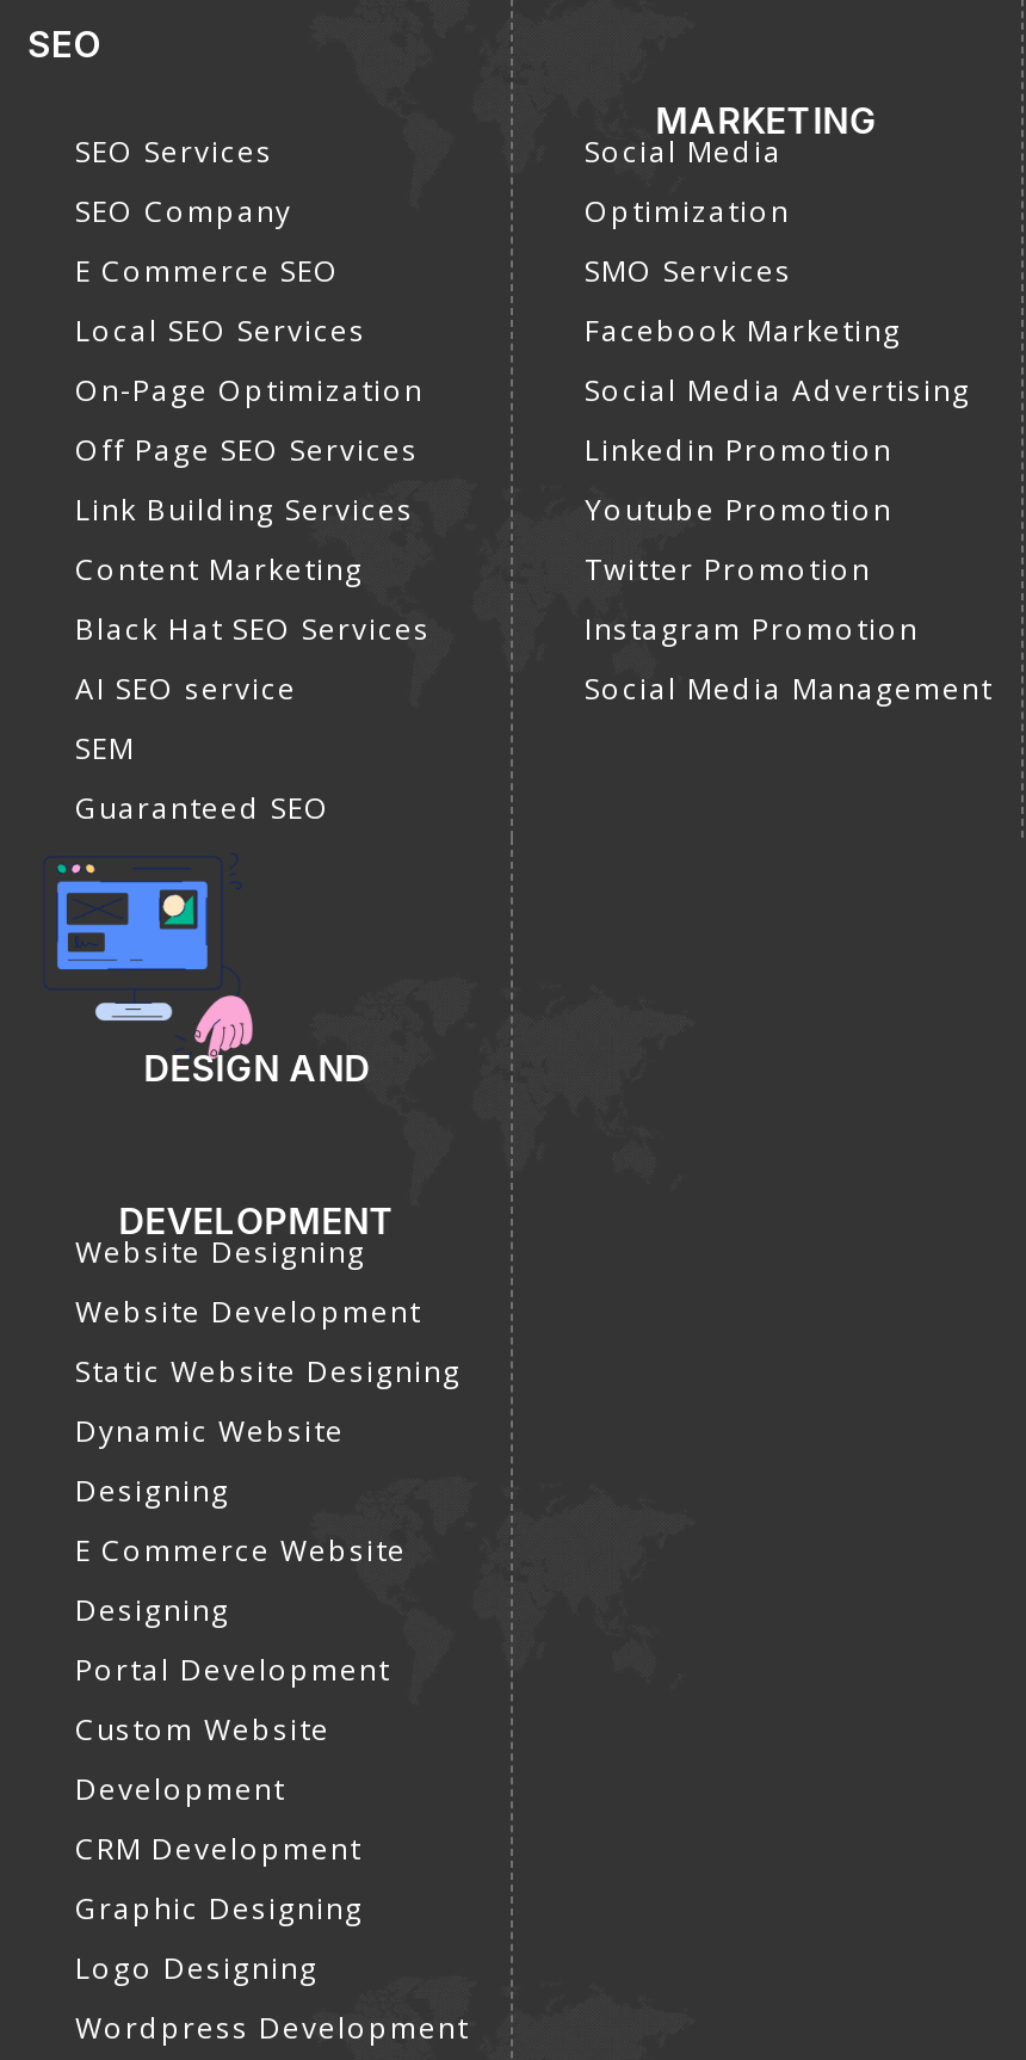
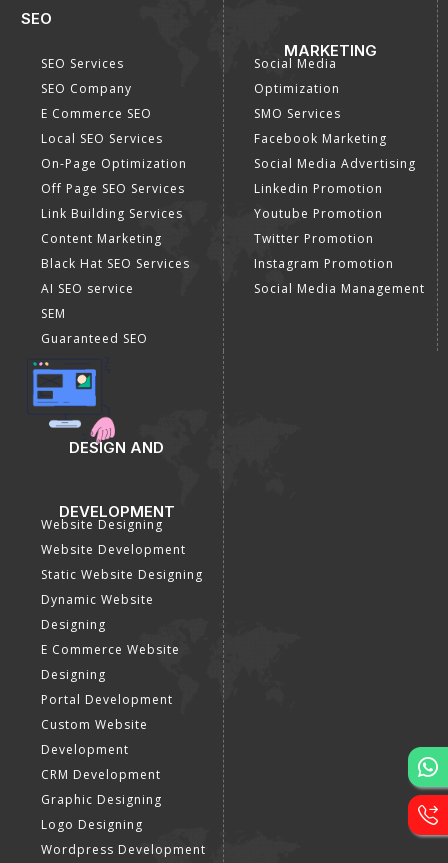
none -> [407,746,445,839] [image]

